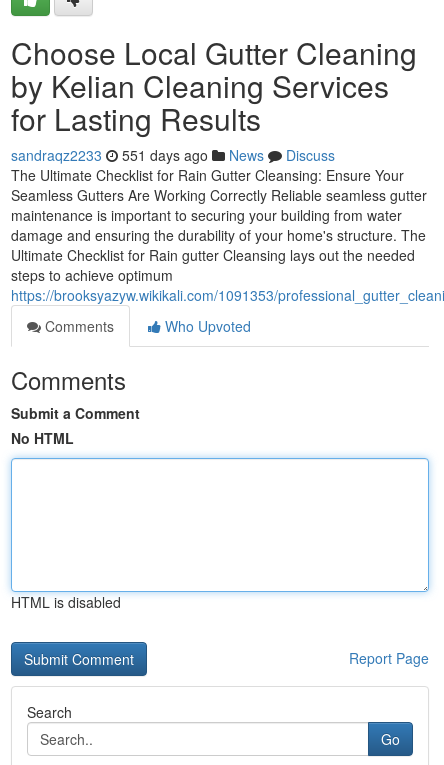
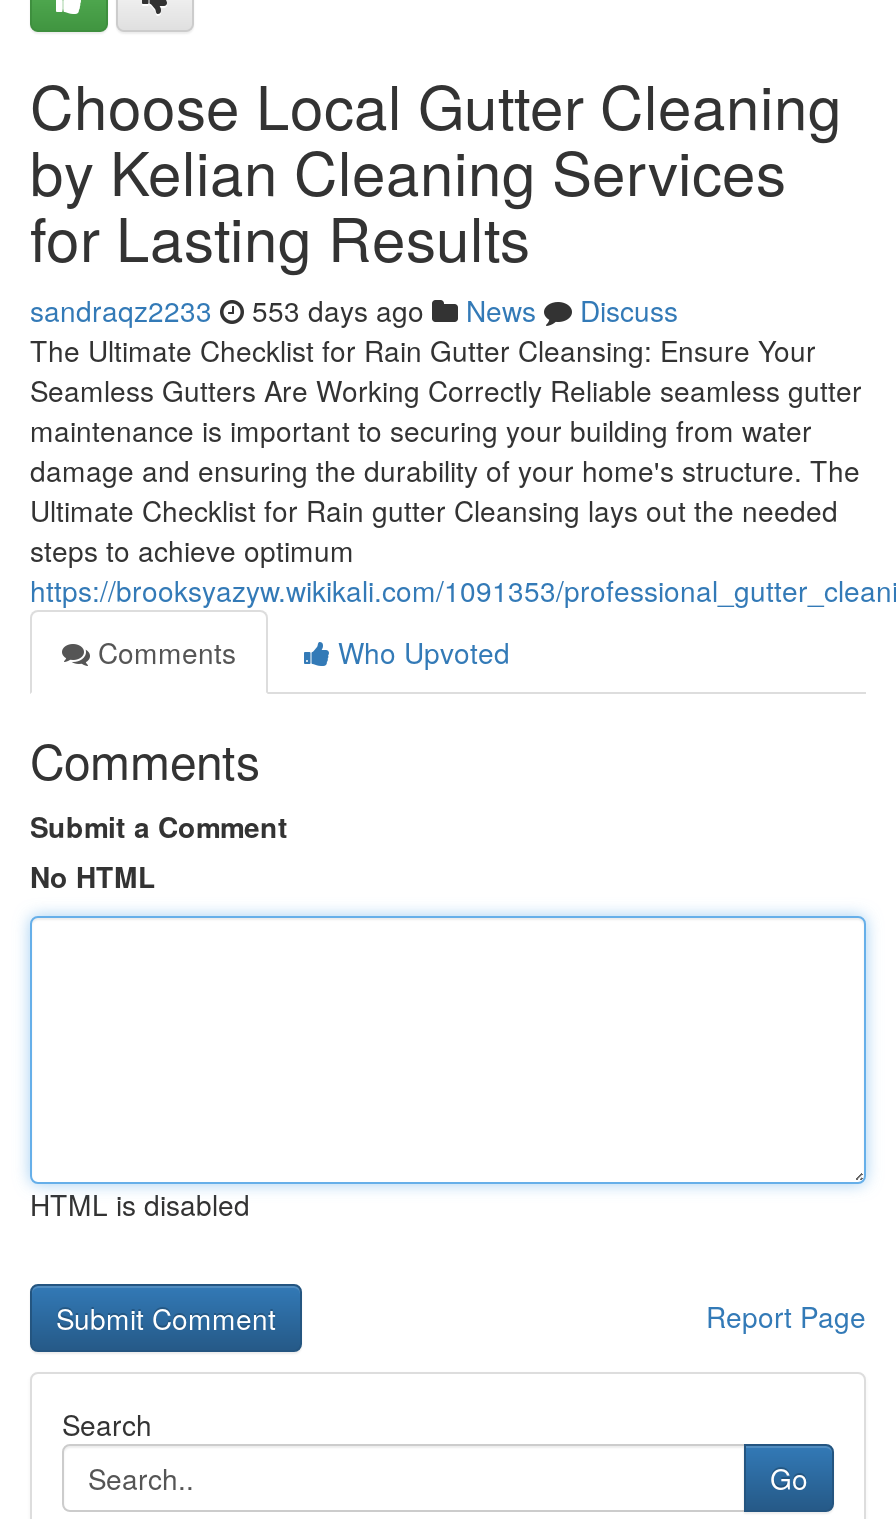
[11,145,335,165] sandraqz2233 551 days ago News Discuss -> [30,290,678,330] sandraqz2233 553 days ago News Discuss

